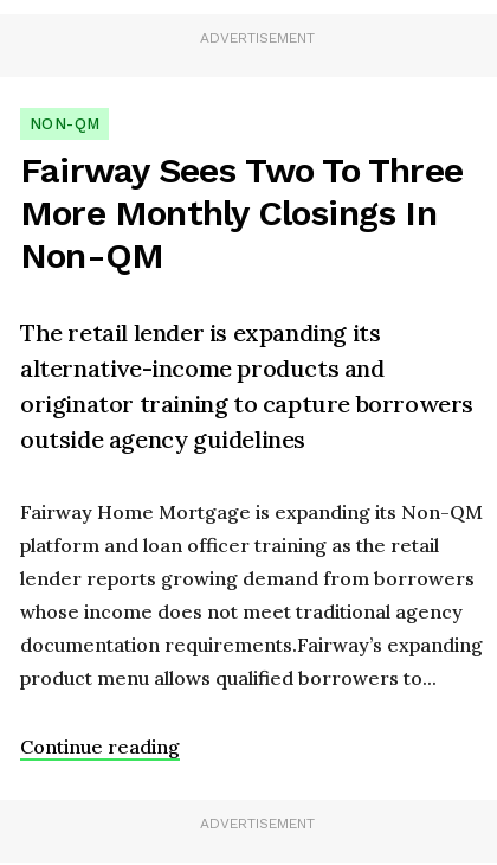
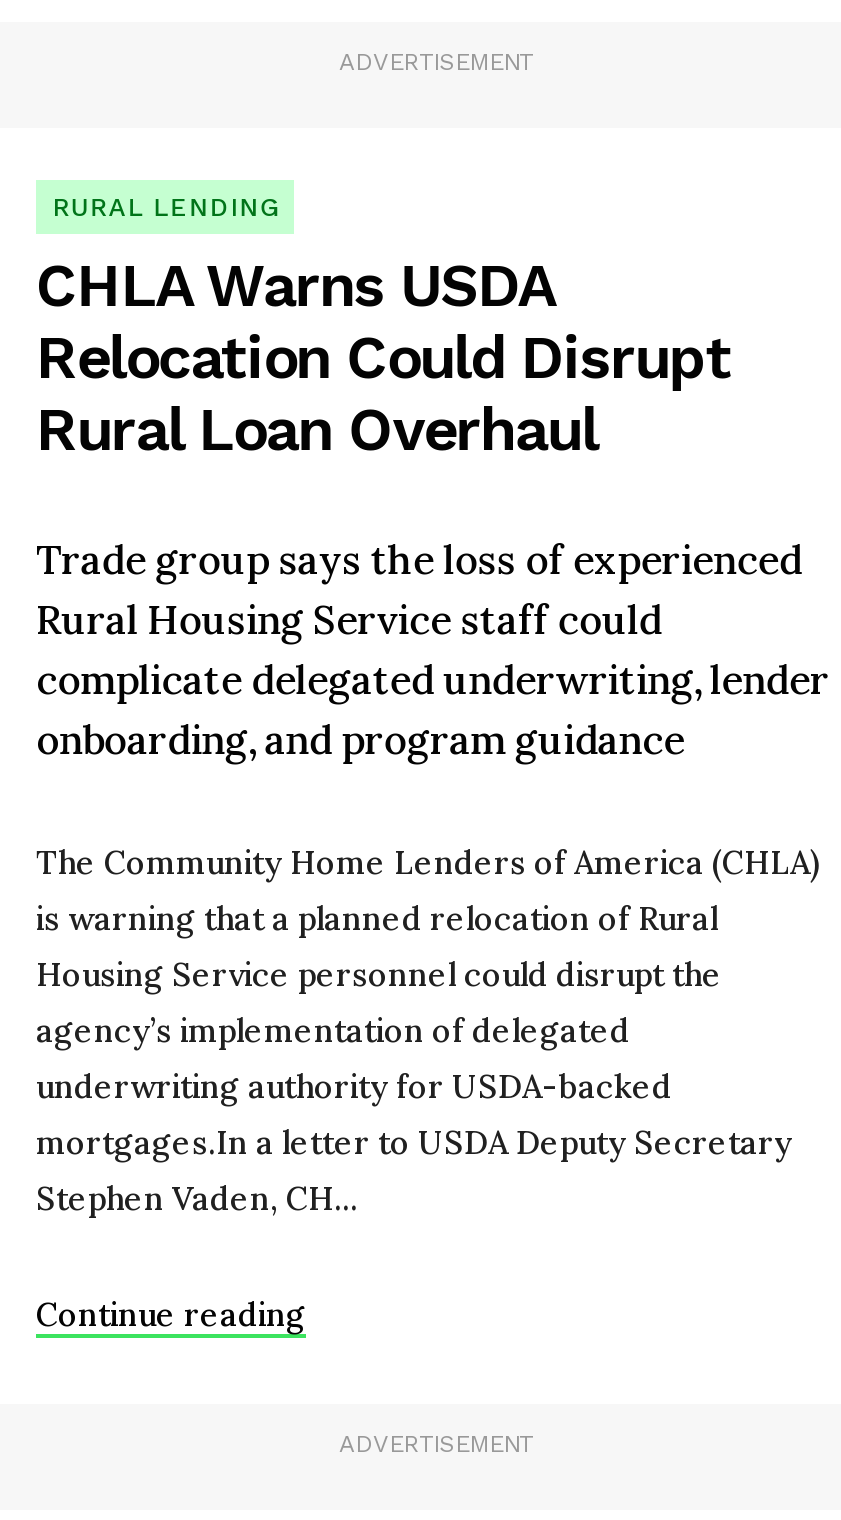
[20,115,463,276] NON-QM | Fairway Sees Two To Three | More Monthly Closings In | Non-QM -> [36,192,732,464] RURAL LENDING | CHLA Warns USDA | Relocation Could Disrupt | Rural Loan Overhaul
[20,317,473,454] The retail lender is expanding its | alternative-income products and | originator training to capture borrowers | outside agency guidelines -> [36,534,829,764] Trade group says the loss of experienced | Rural Housing Service staff could | complicate delegated underwriting, lender | onboarding, and program guidance
[20,500,483,689] Fairway Home Mortgage is expanding its Non-QM | platform and loan officer training as the retail | lender reports growing demand from borrowers | whose income does not meet traditional agency | documentation requirements.Fairway’s expanding | product menu allows qualified borrowers to... -> [36,842,820,1218] The Community Home Lenders of America (CHLA) | is warning that a planned relocation of Rural | Housing Service personnel could disrupt the | agency’s implementation of delegated | underwriting authority for USDA-backed | mortgages.In a letter to USDA Deputy Secretary | Stephen Vaden, CH...

